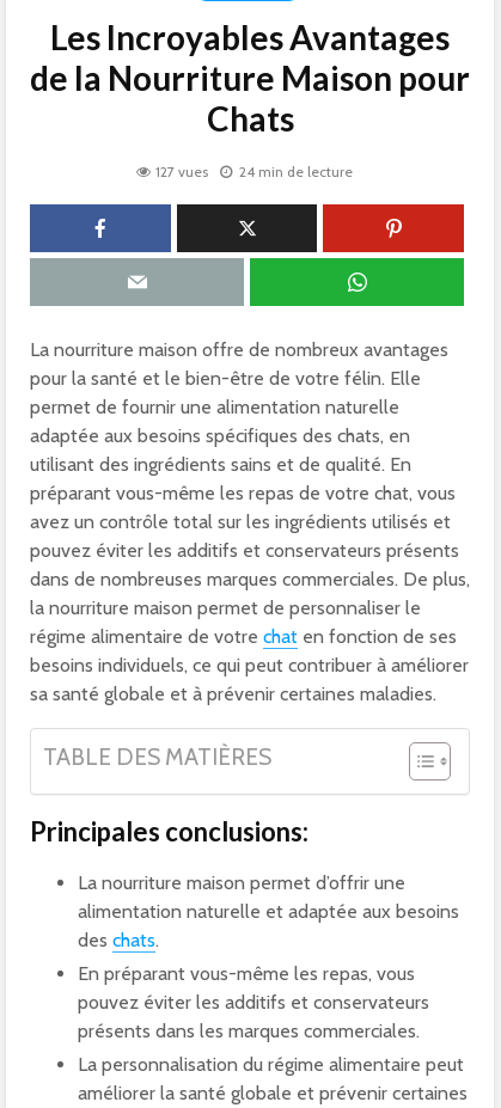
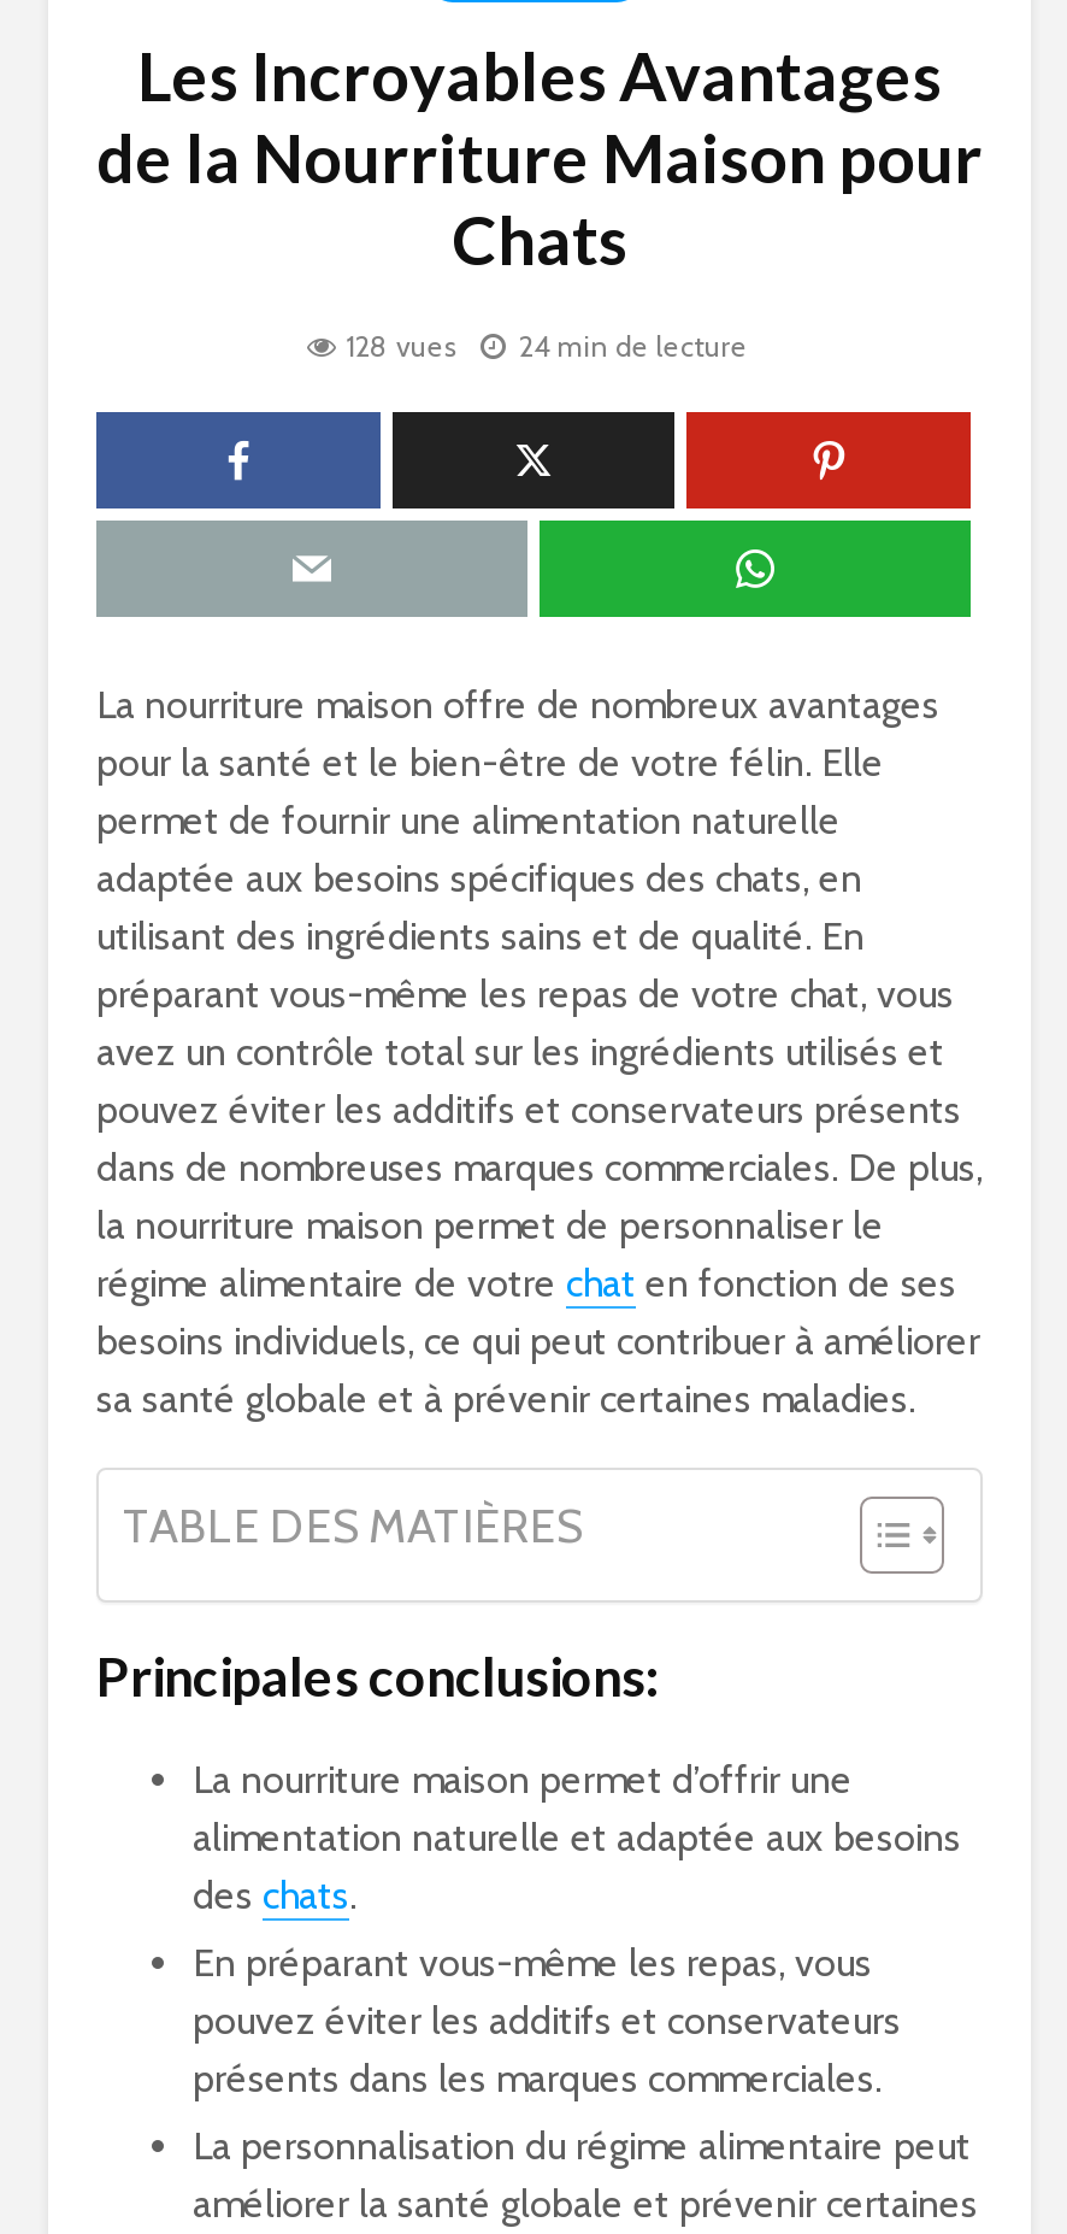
[155,163,352,181] 127 vues 24 min de lecture -> [346,328,748,364] 128 vues 24 min de lecture

